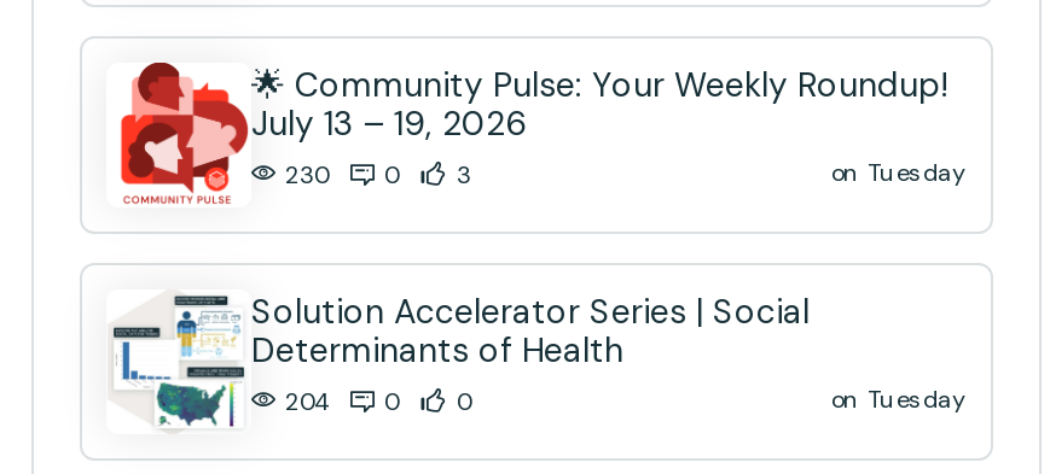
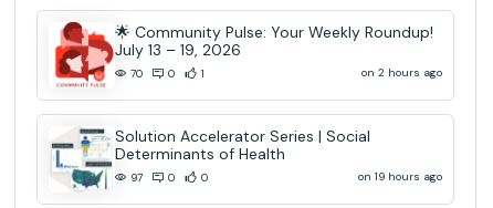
[285,159,329,191] 230 -> [130,66,143,81] 70
[457,158,967,191] 3 | on Tuesday -> [201,66,442,81] 1 | on 2 hours ago
[285,386,329,417] 204 -> [130,170,143,185] 97
[831,385,967,416] on Tuesday -> [358,170,442,184] on 19 hours ago

